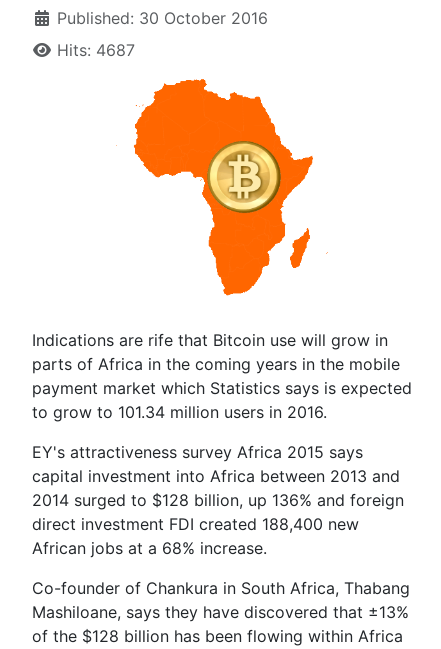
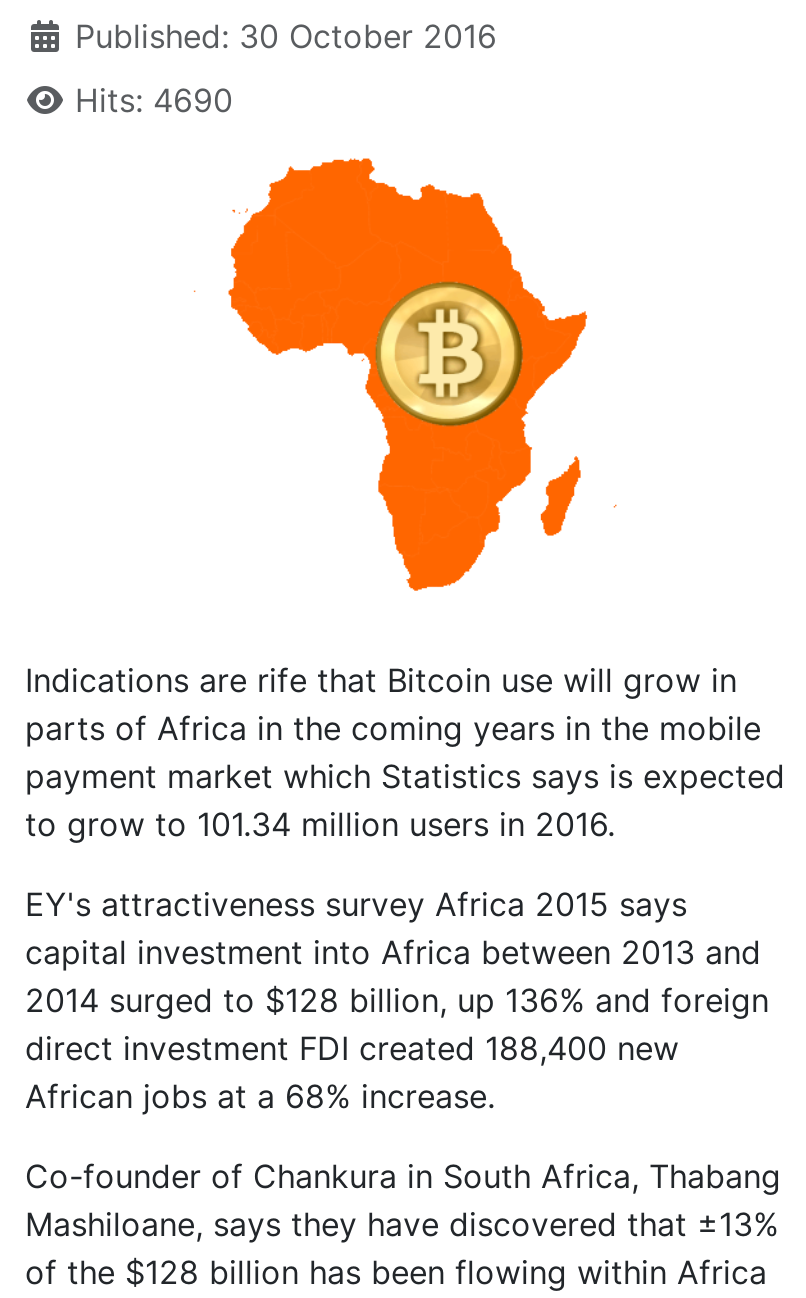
[57,40,135,60] Hits: 4687 -> [75,80,233,120] Hits: 4690

